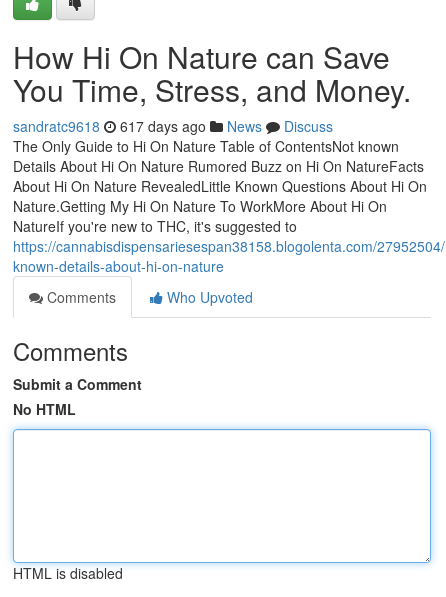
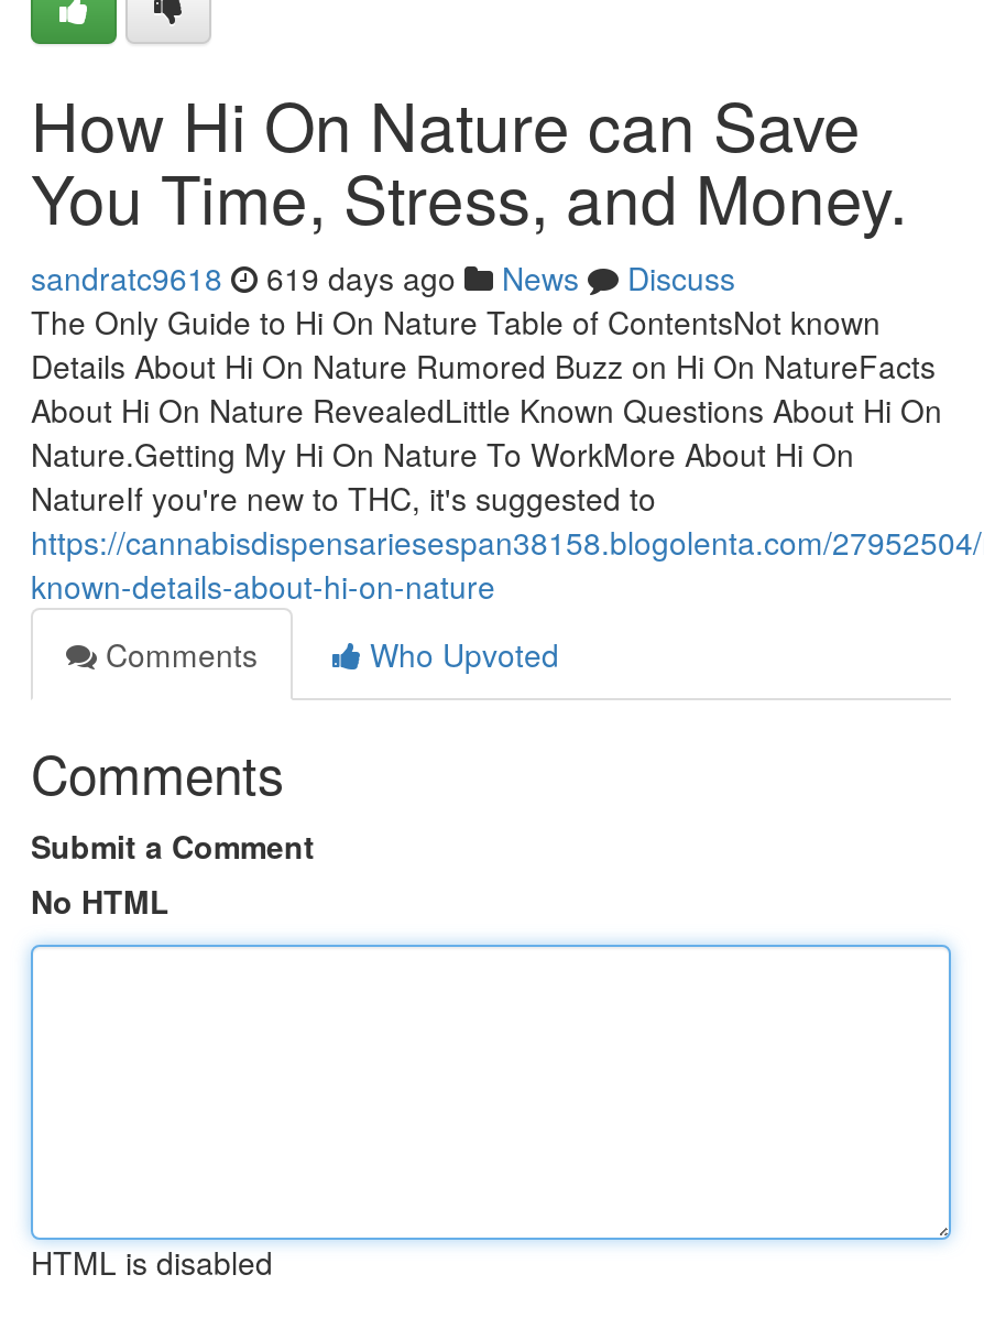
[13,116,333,136] sandratc9618 617 days ago News Discuss -> [31,255,735,299] sandratc9618 619 days ago News Discuss

